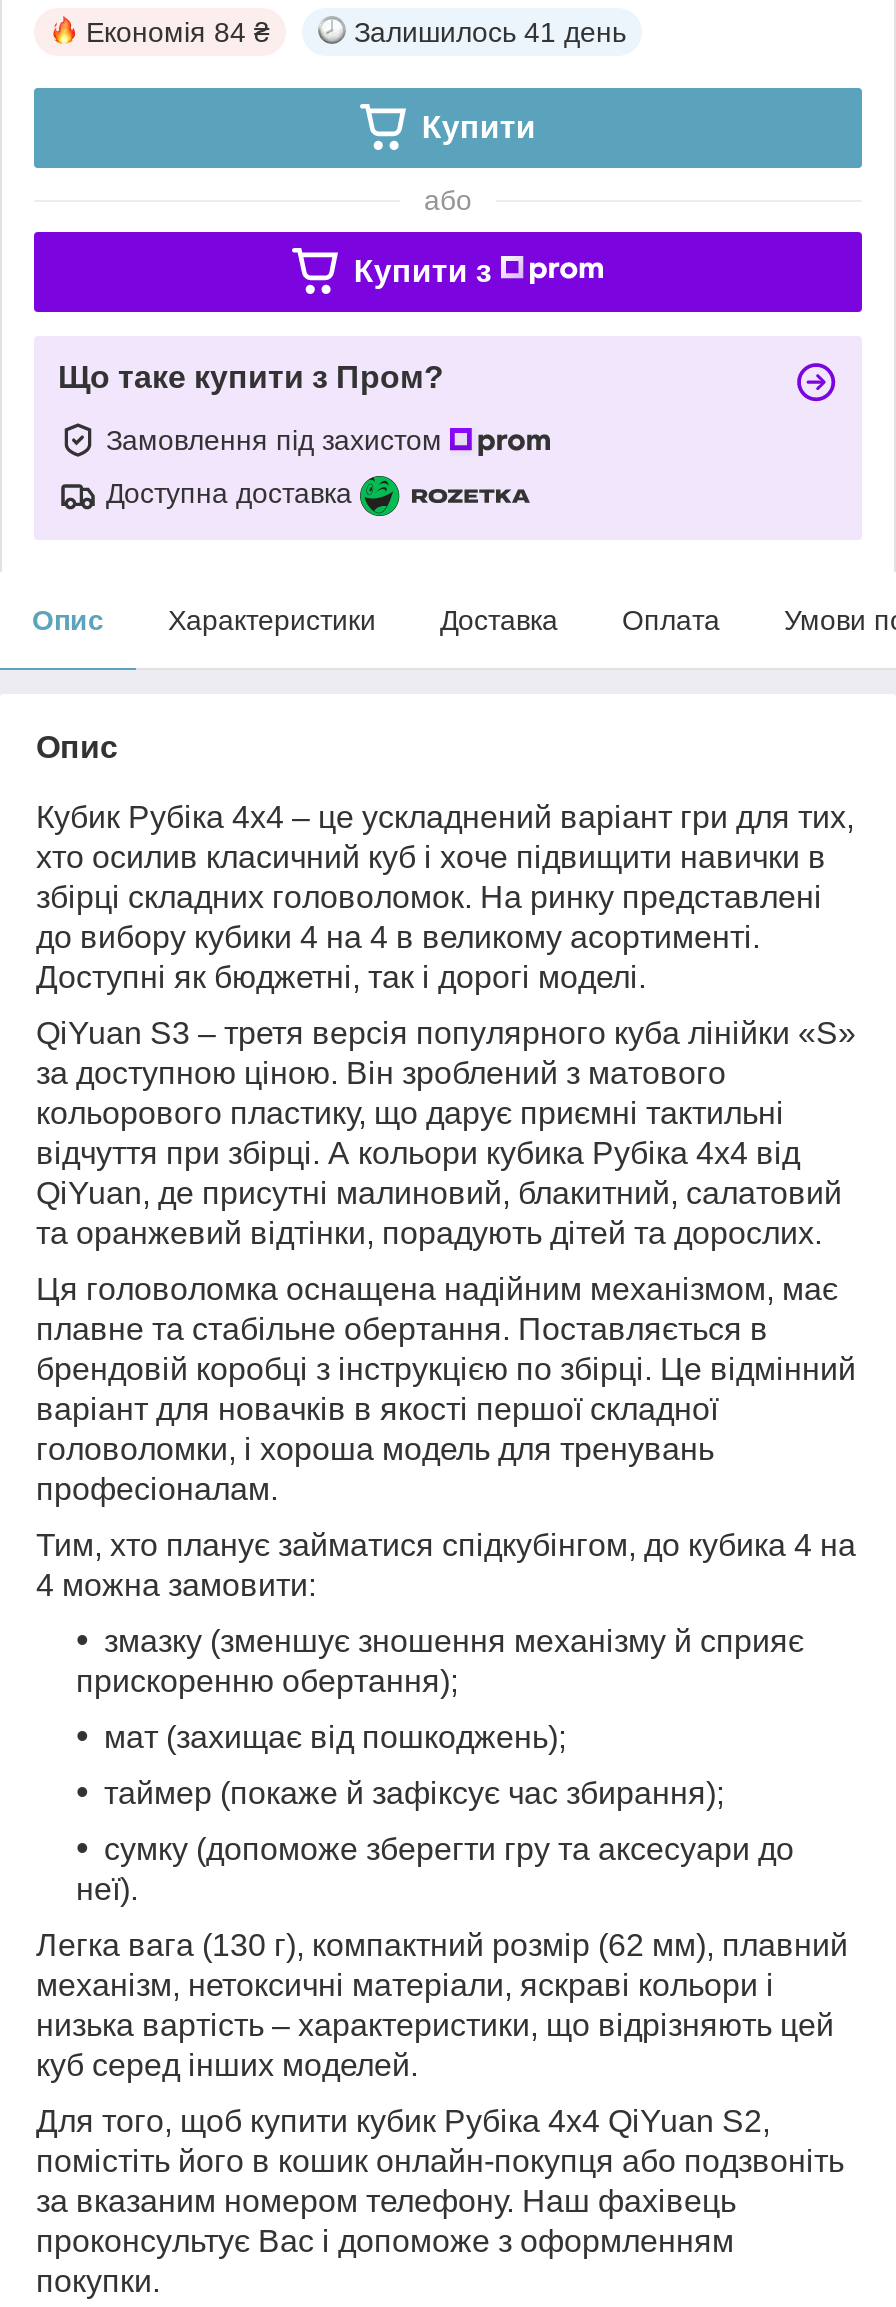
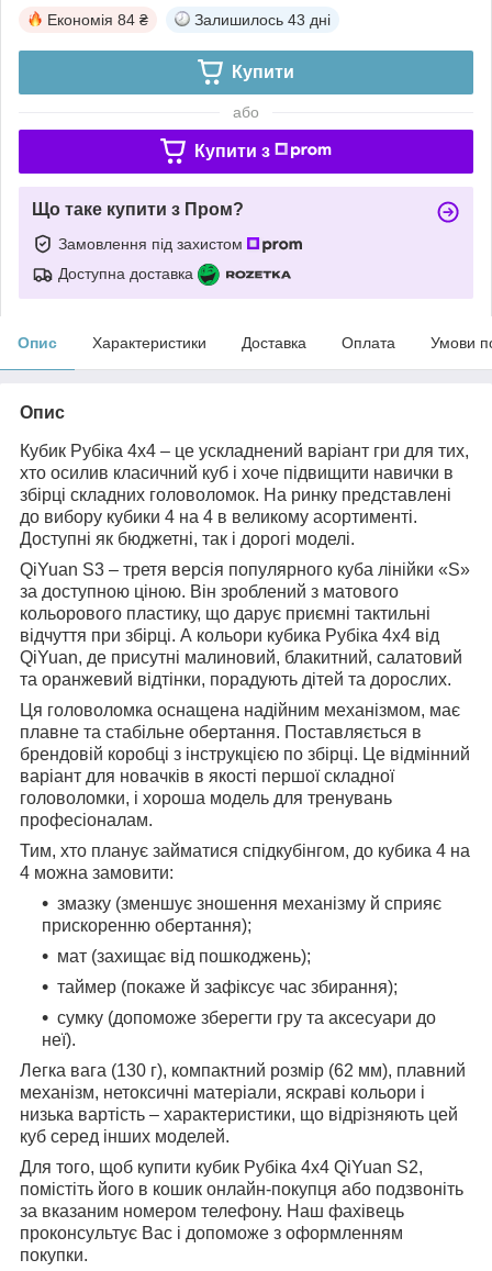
[354,16,626,48] Залишилось 41 день -> [194,11,331,28] Залишилось 43 дні

